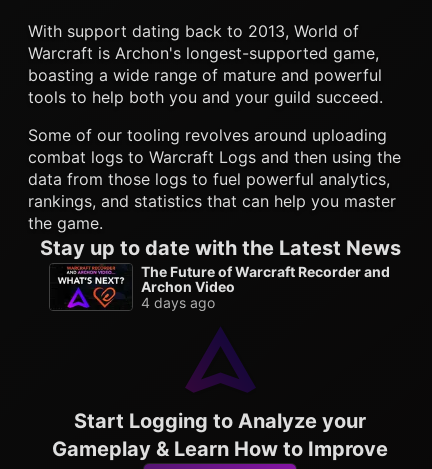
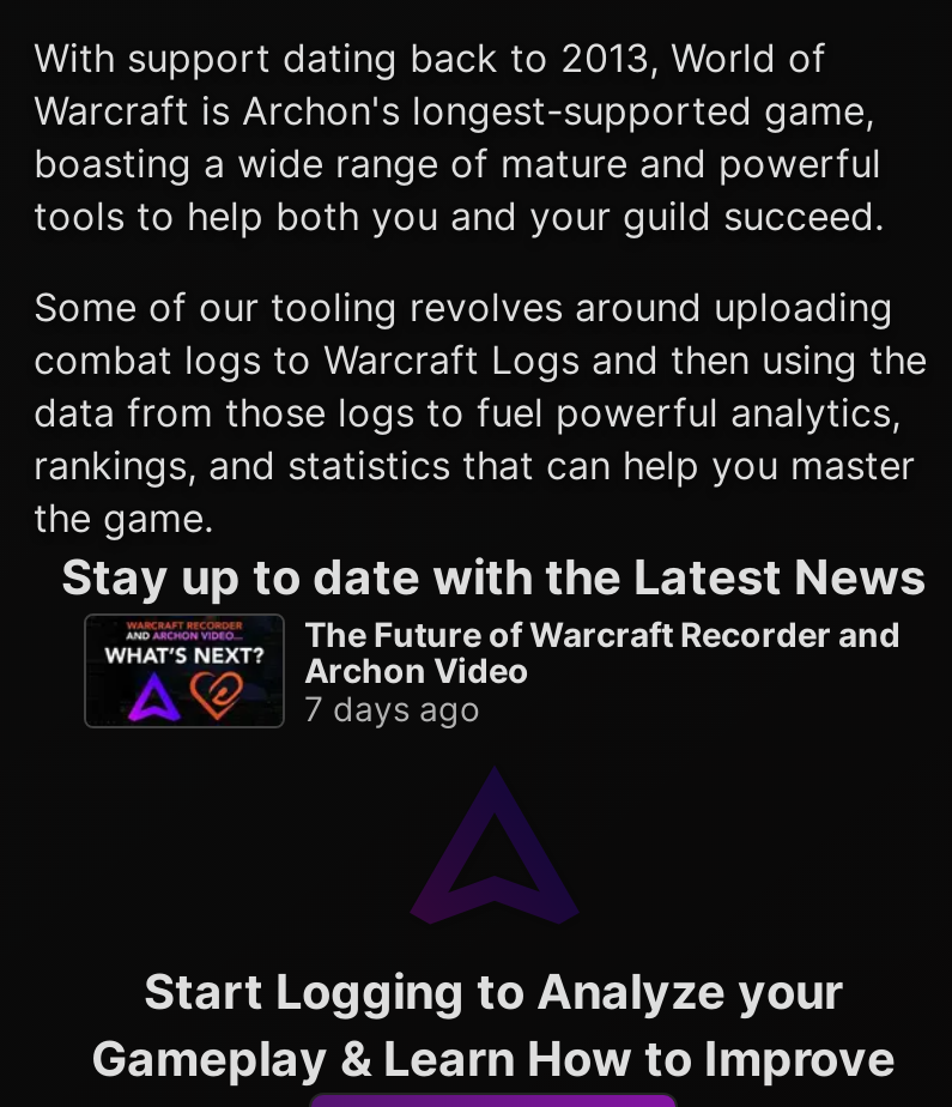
[141,294,215,311] 4 days ago -> [304,688,479,729] 7 days ago

